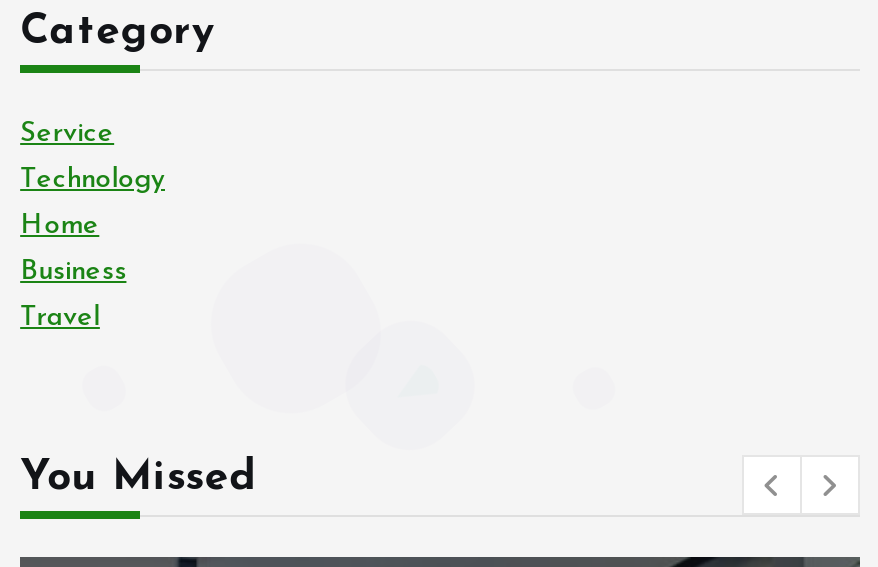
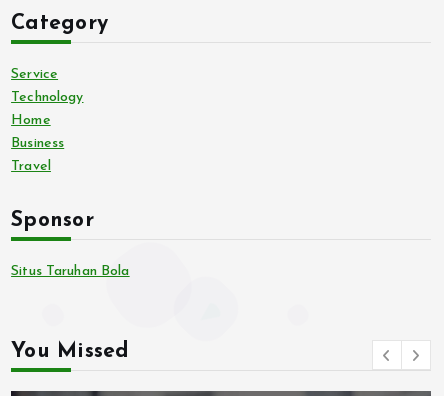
none -> [11,209,130,278] Sponsor | Situs Taruhan Bola

